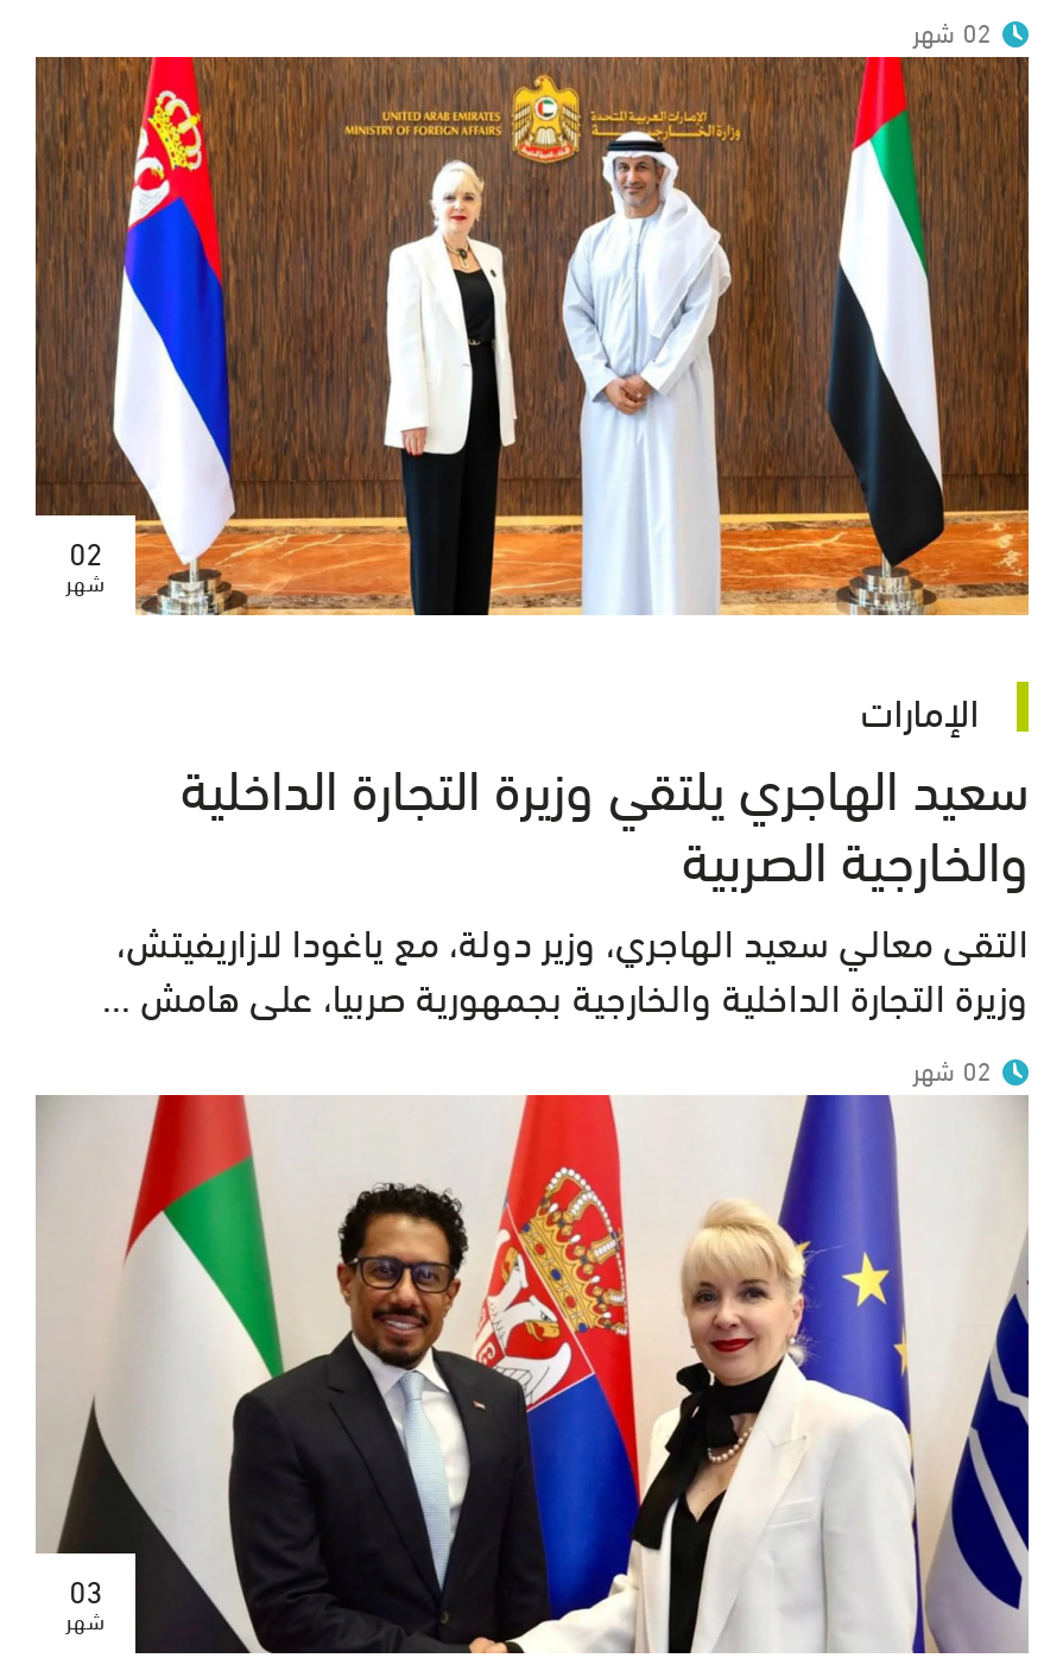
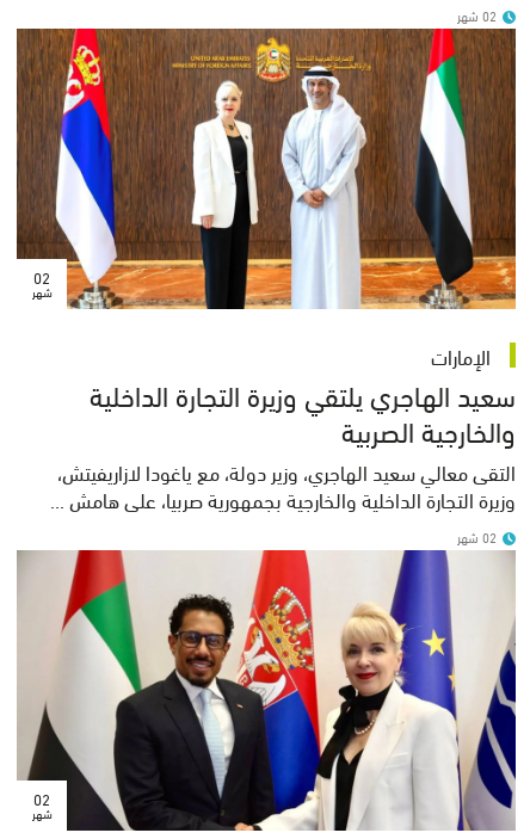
[69,1560,102,1617] 03 -> [34,784,50,812] 02

